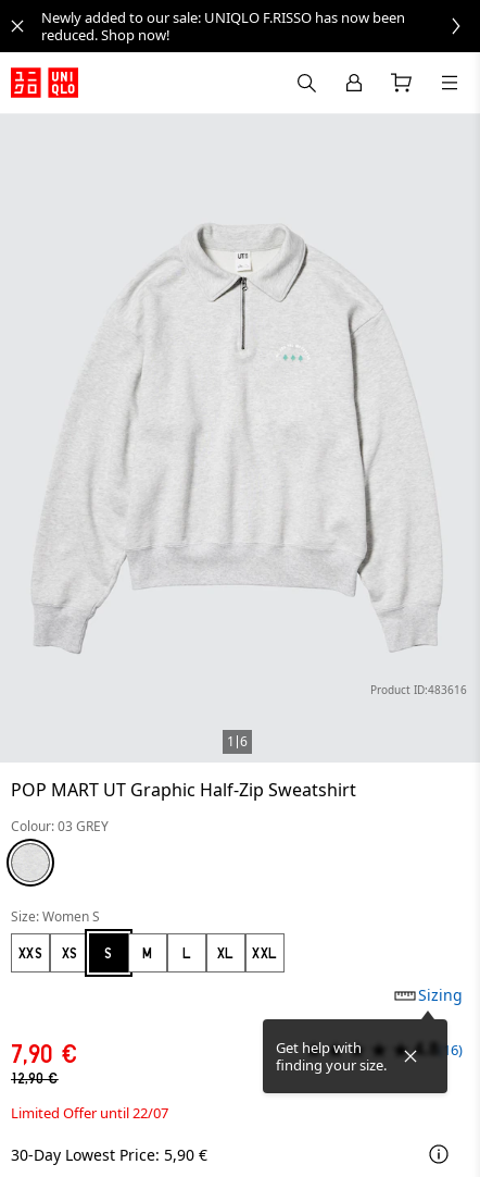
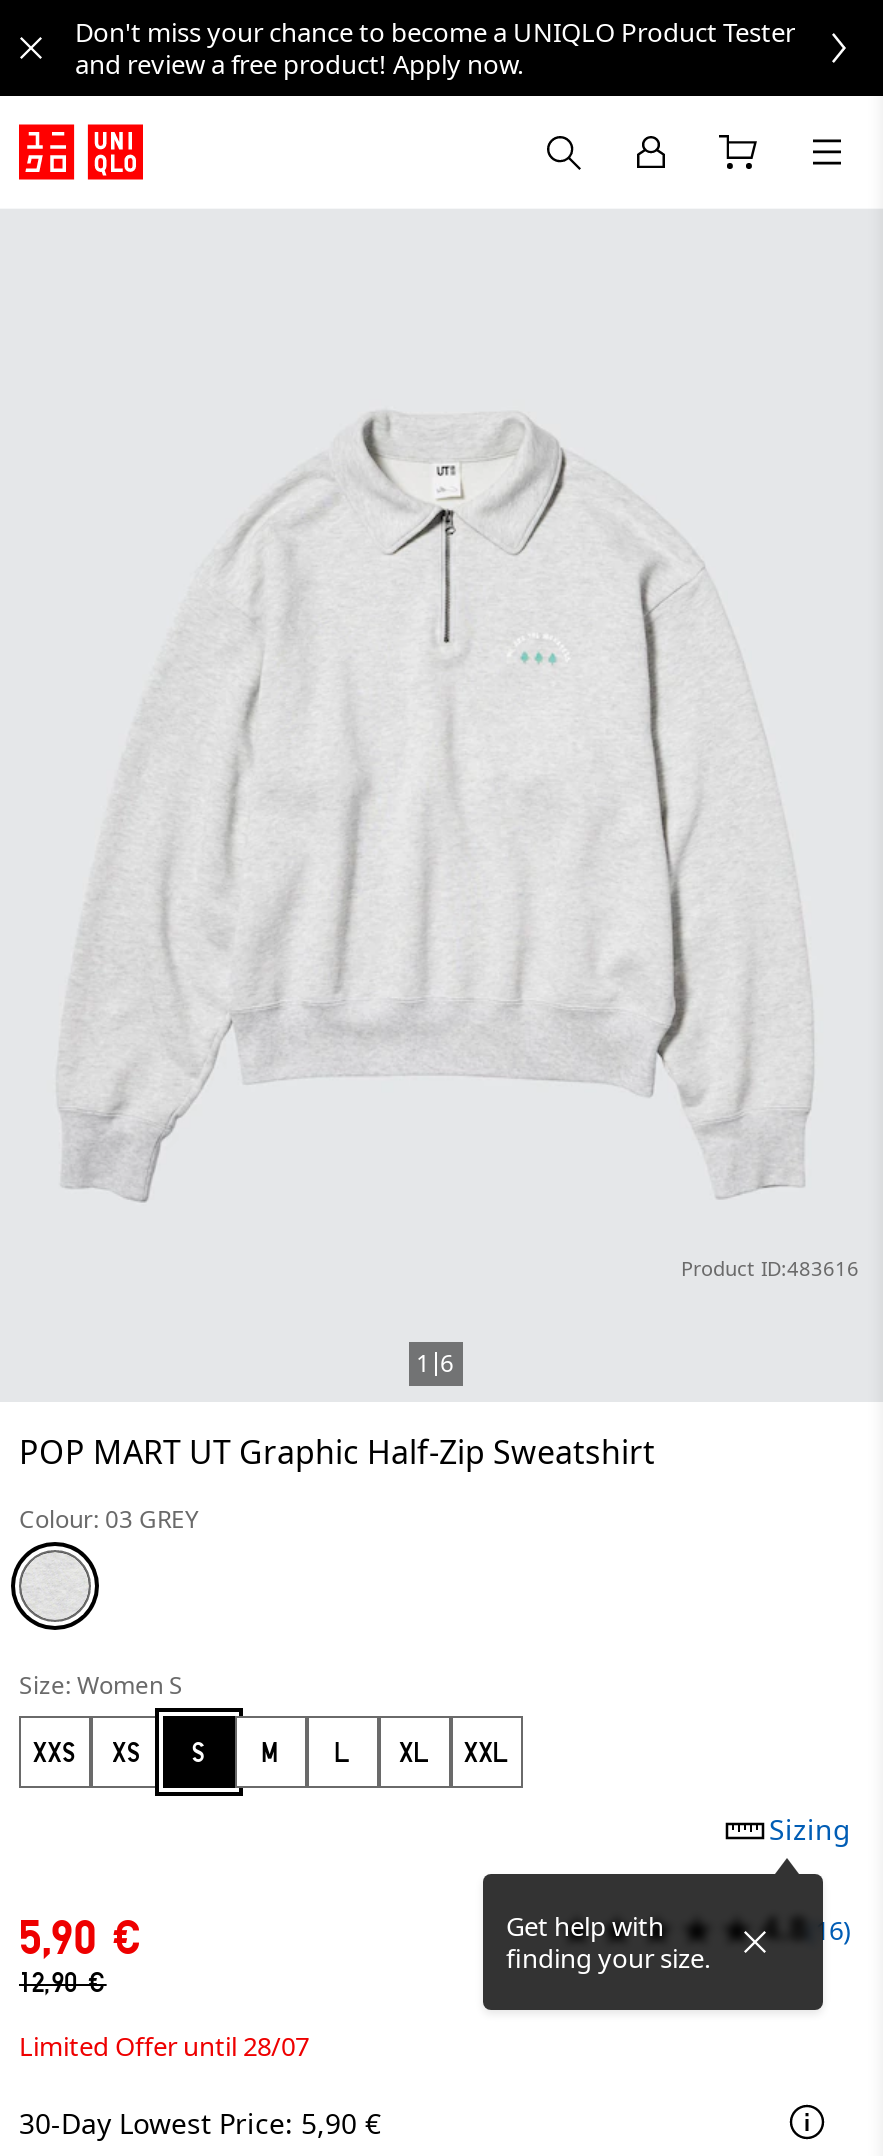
[41,8,405,45] Newly added to our sale: UNIQLO F.RISSO has now been | reduced. Shop now! -> [75,14,795,82] Don't miss your chance to become a UNIQLO Product Tester | and review a free product! Apply now.
[11,1039,78,1069] 7,90 € -> [19,1911,142,1965] 5,90 €
[11,1103,168,1123] Limited Offer until 22/07 -> [19,2029,309,2065] Limited Offer until 28/07

